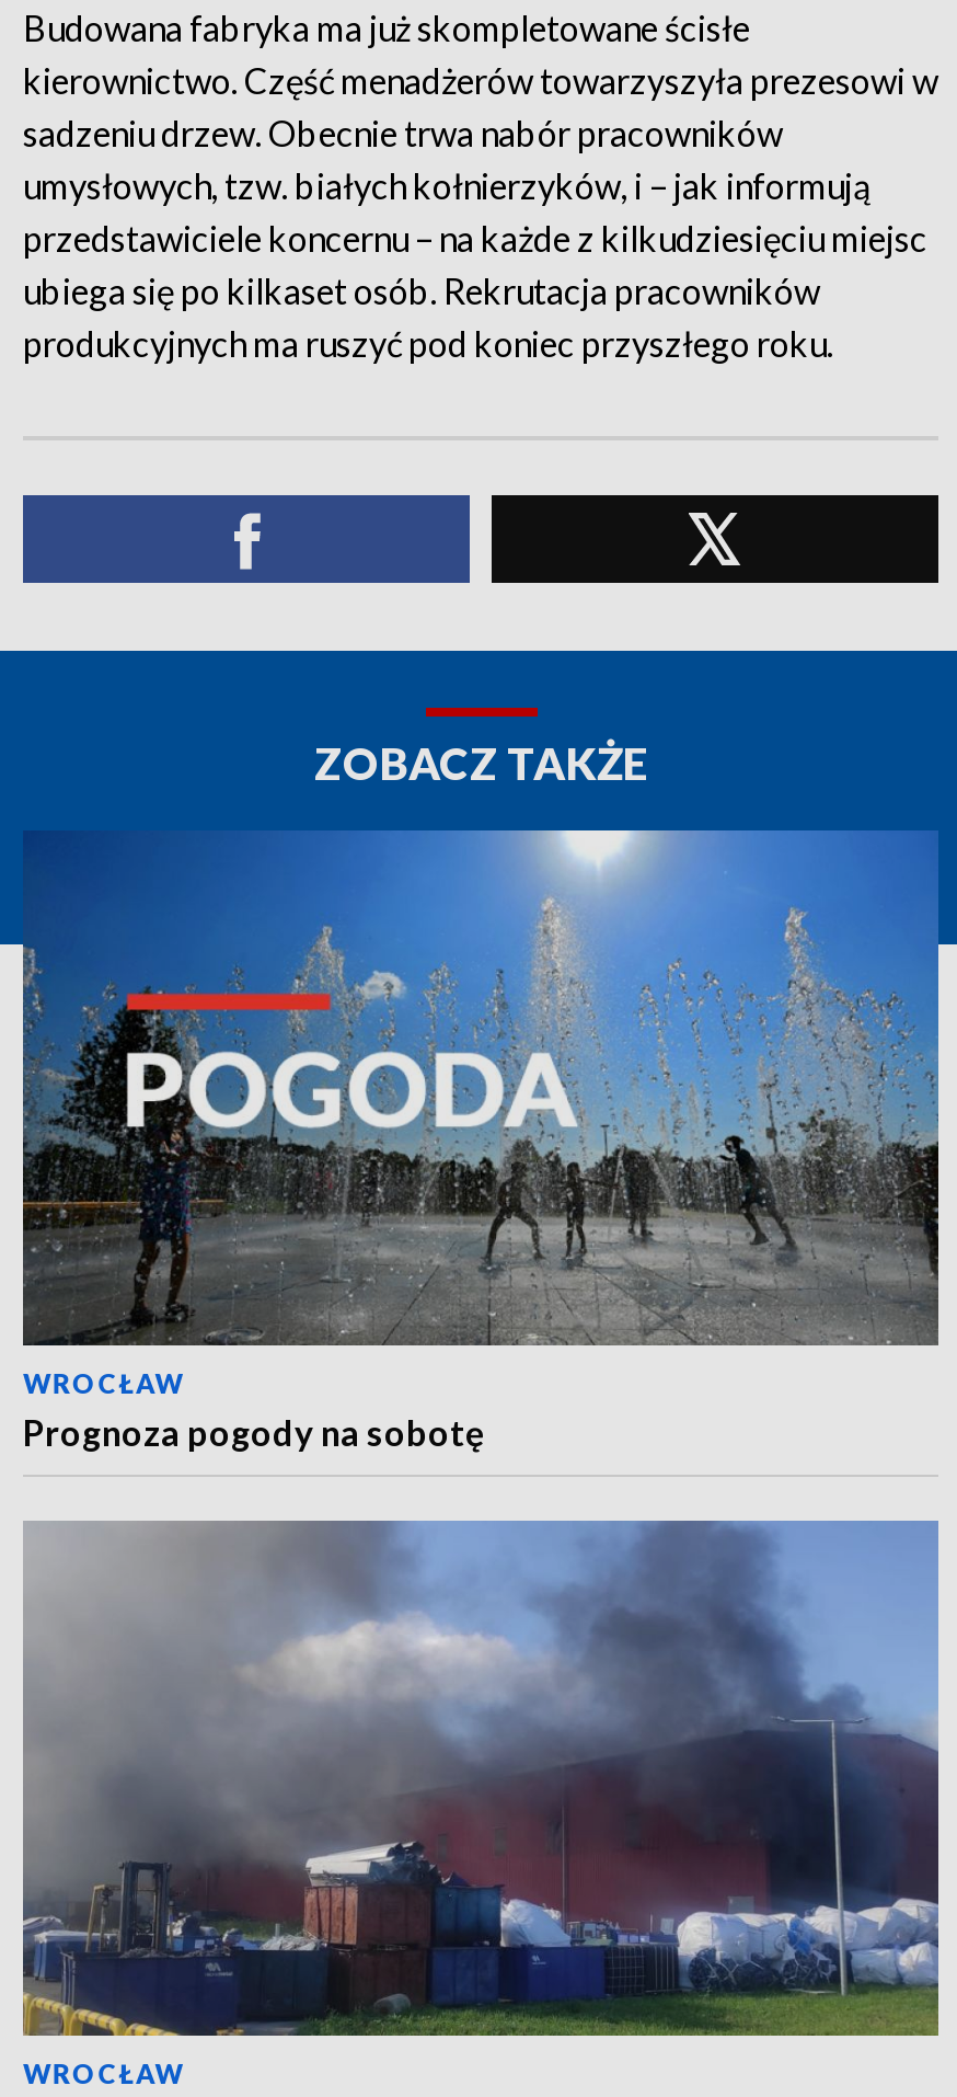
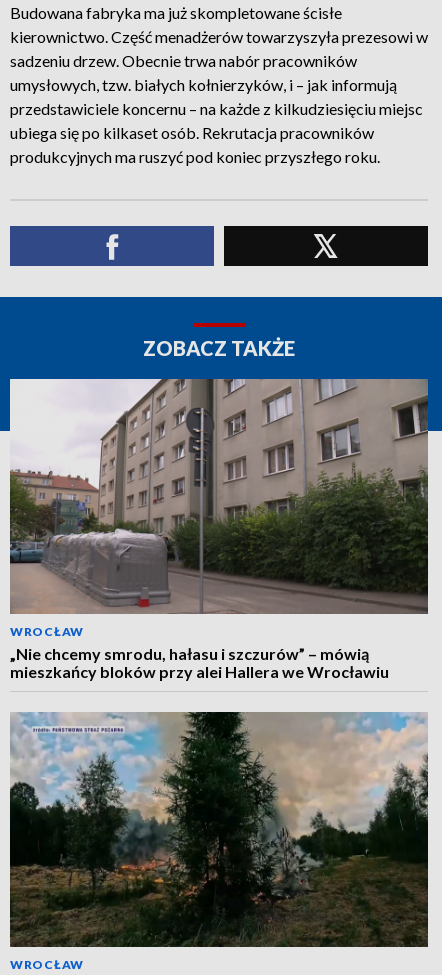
[21,828,941,1453] [image] | Prognoza pogody na sobotę -> [9,378,429,681] [image] | „Nie chcemy smrodu, hałasu i szczurów” – mówią | mieszkańcy bloków przy alei Hallera we Wrocławiu
[21,1521,941,2038] [image] -> [9,711,429,948] [image]

